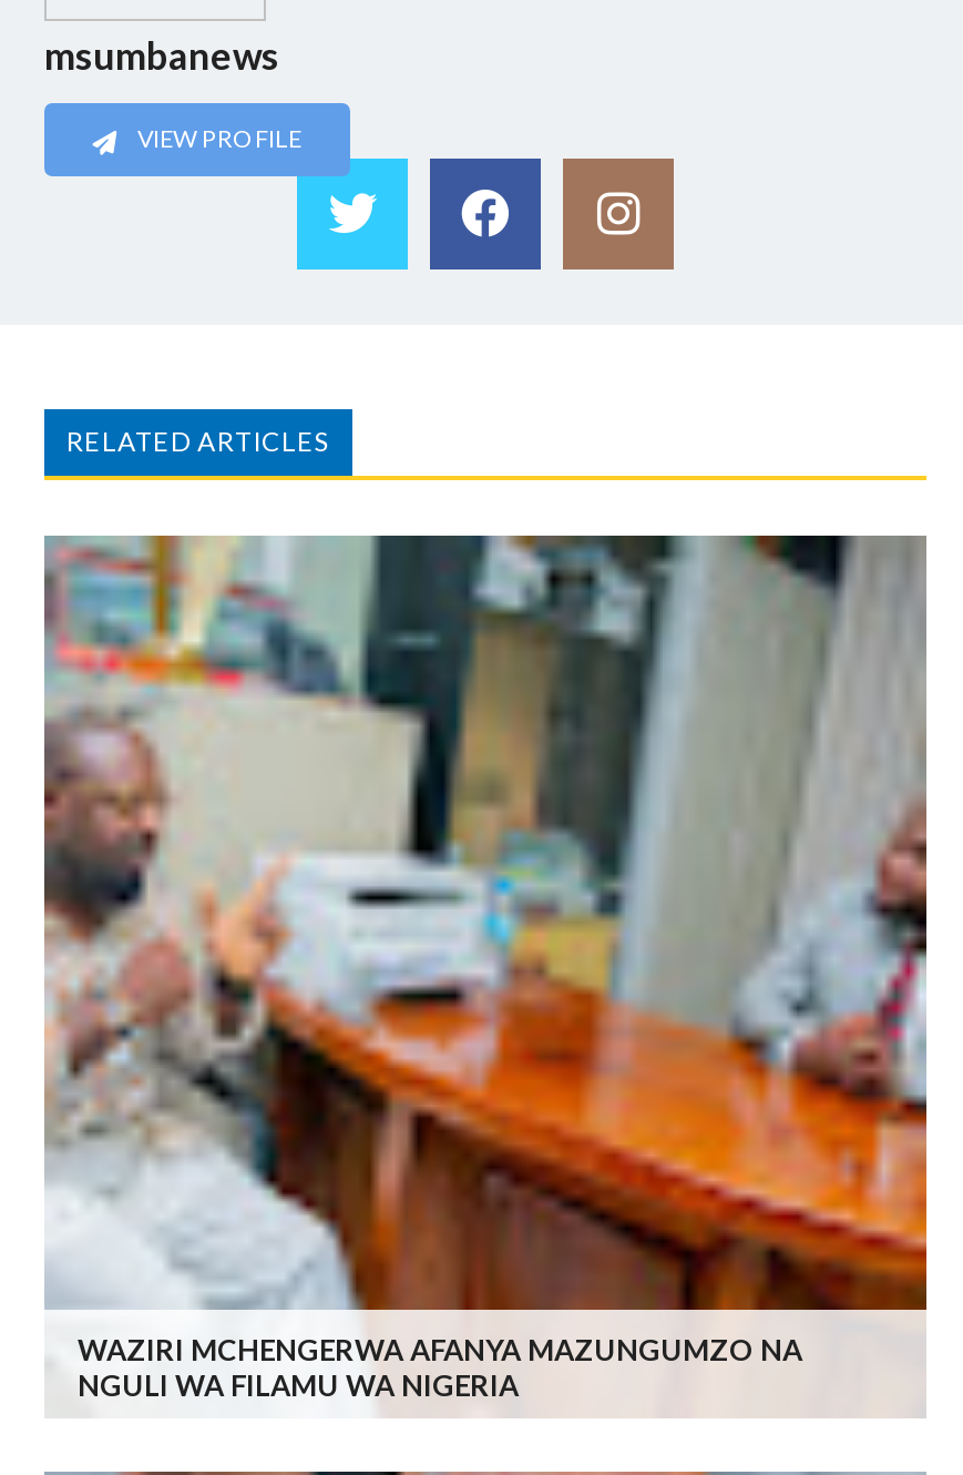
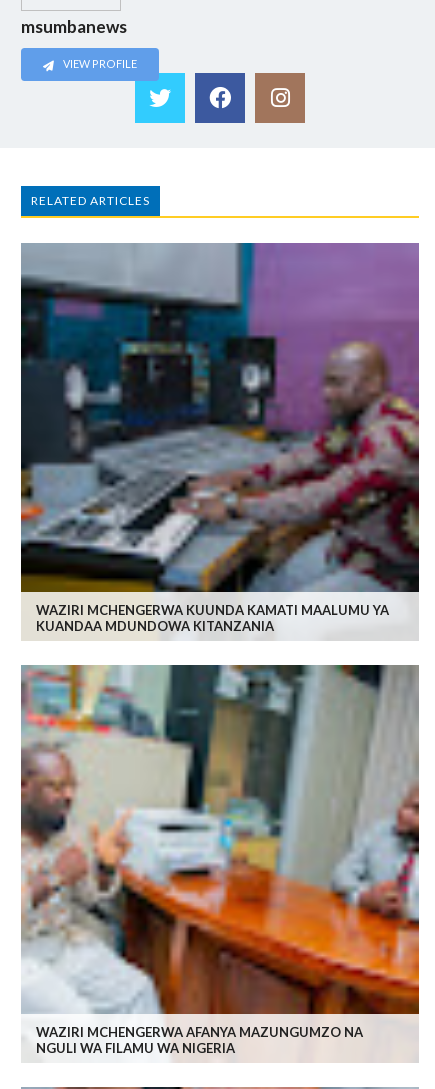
none -> [20,242,420,634] [image] | WAZIRI MCHENGERWA KUUNDA KAMATI MAALUMU YA | KUANDAA MDUNDOWA KITANZANIA

